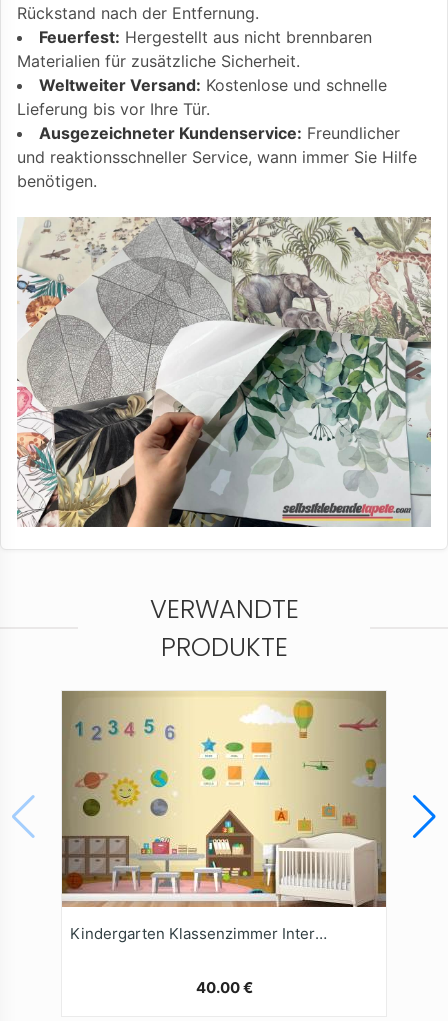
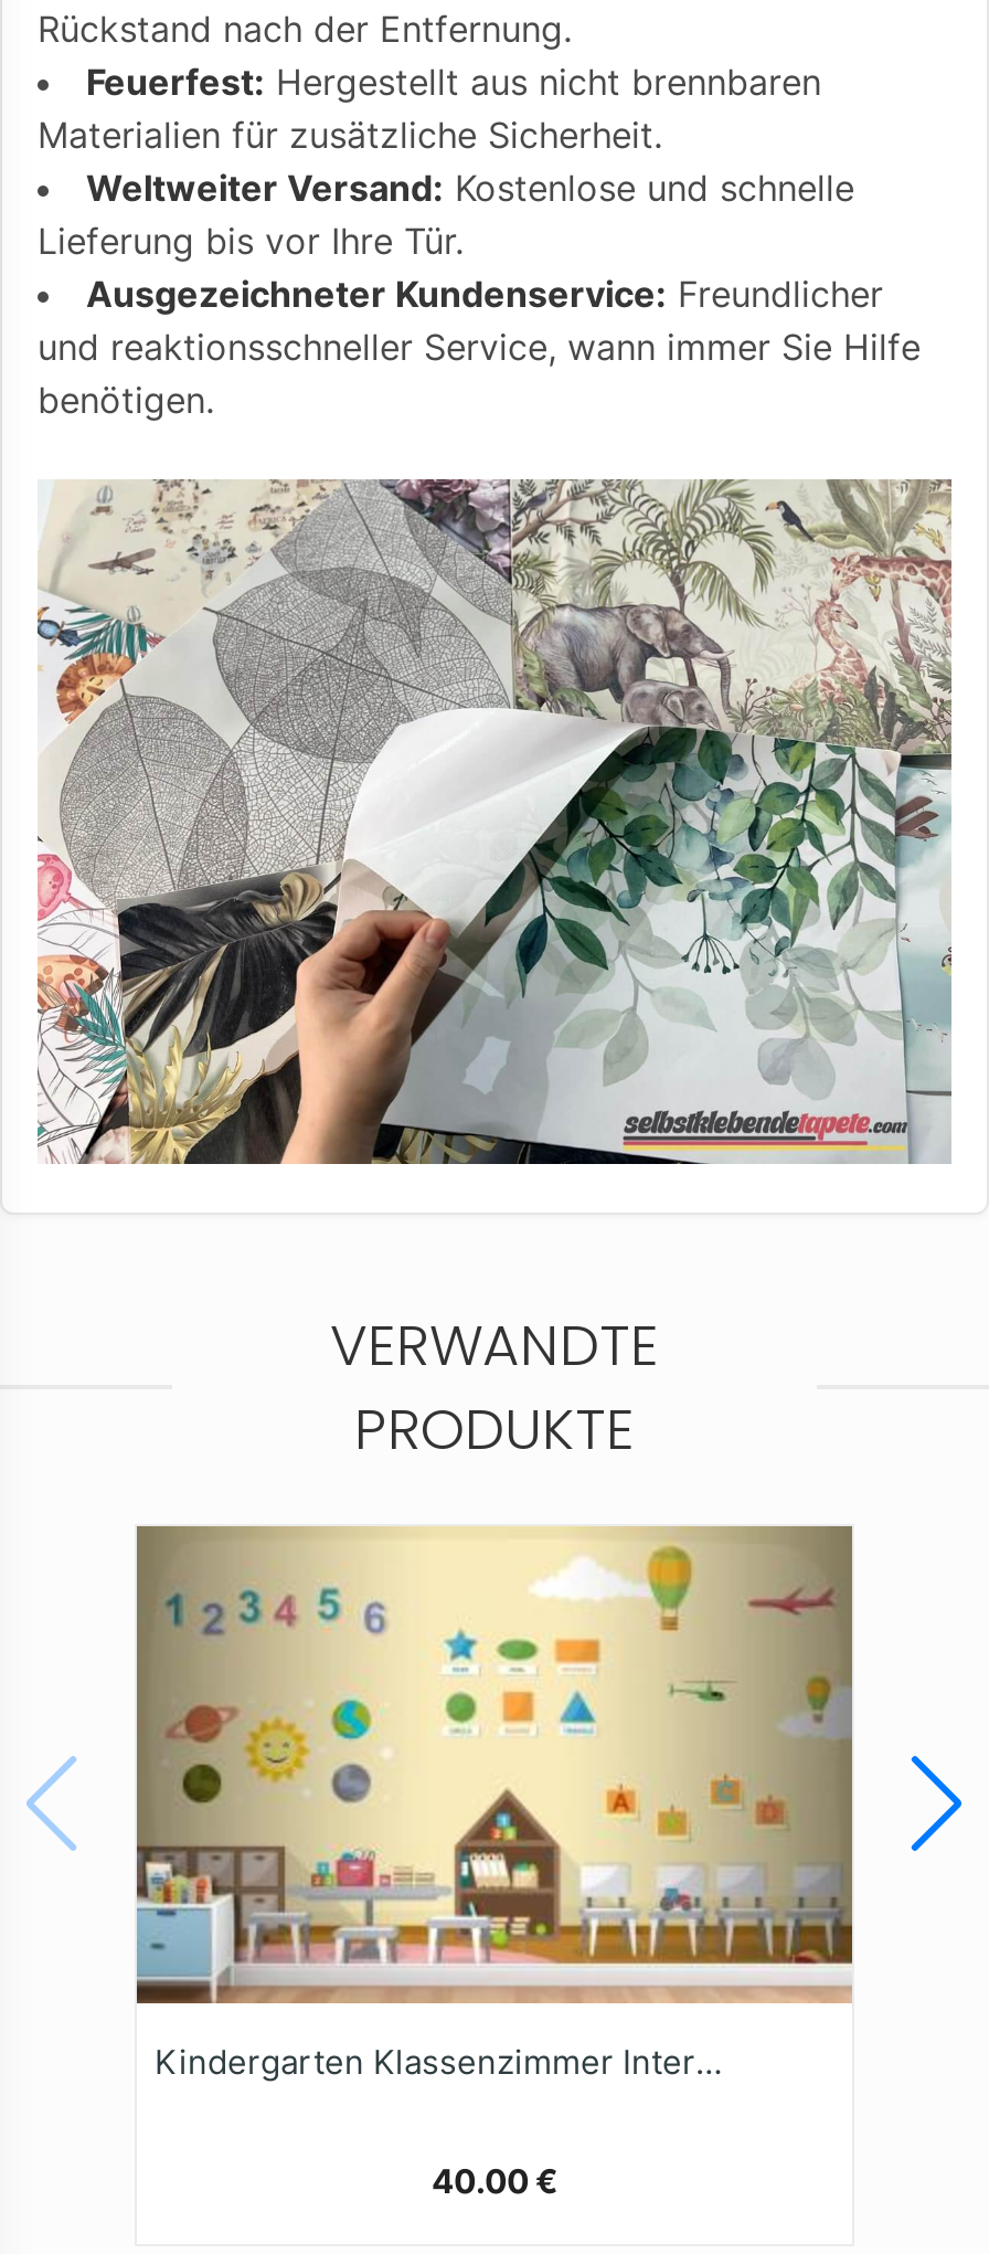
[61,833,387,908] [image] -> [135,1842,852,2006] [image]

